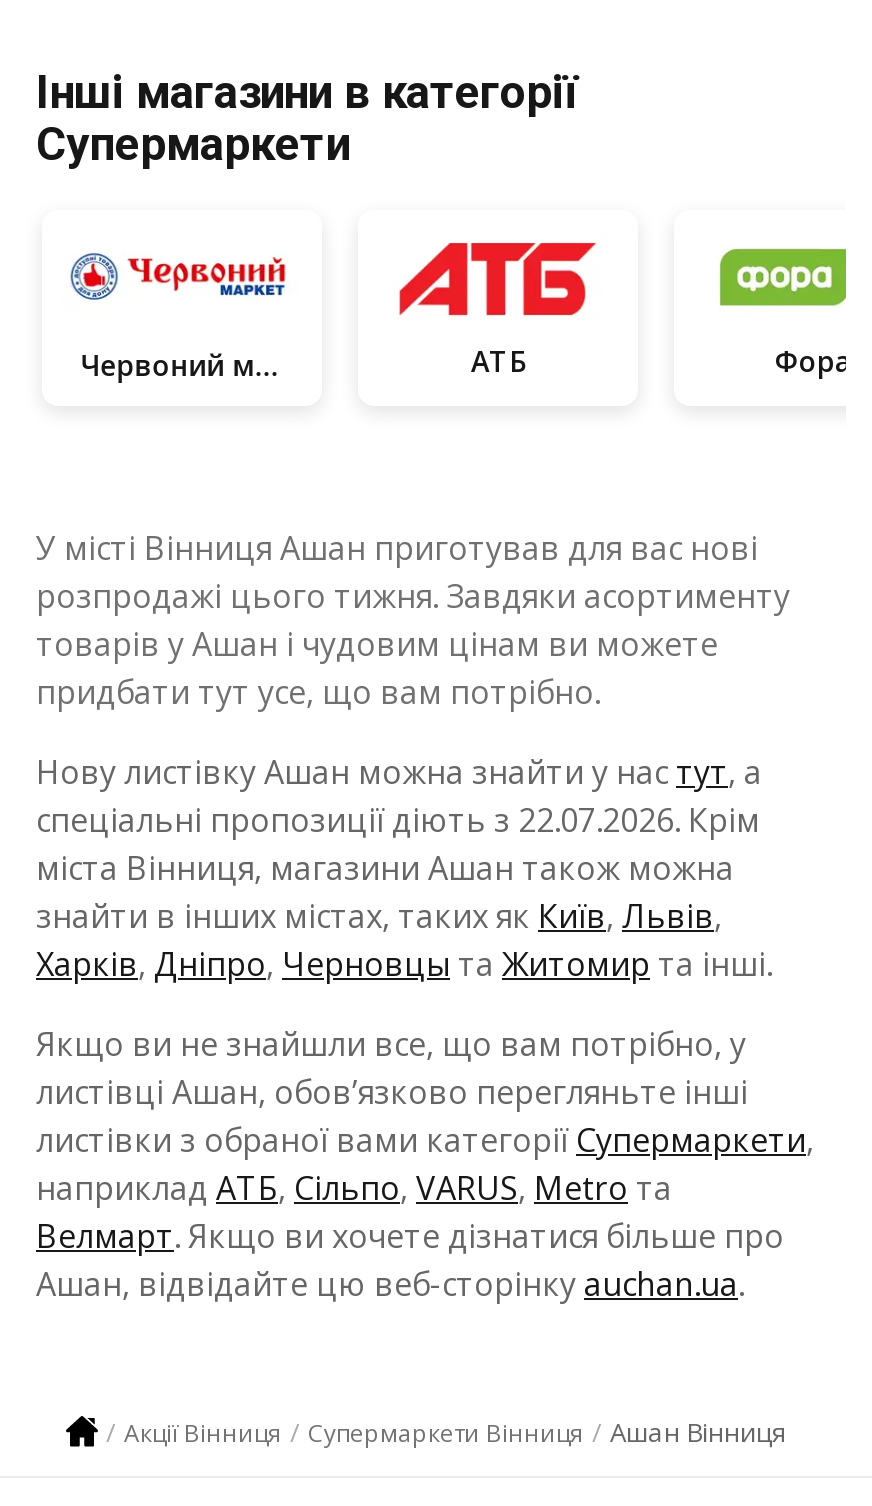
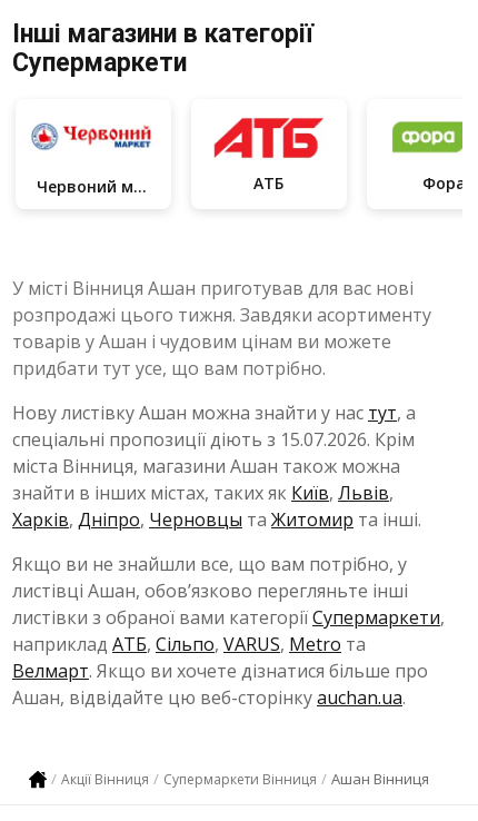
[36,799,760,843] спеціальні пропозиції діють з 22.07.2026. Крім -> [12,427,415,452] спеціальні пропозиції діють з 15.07.2026. Крім

